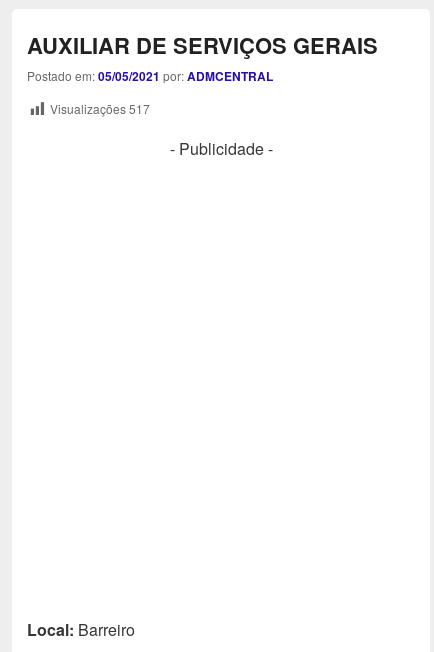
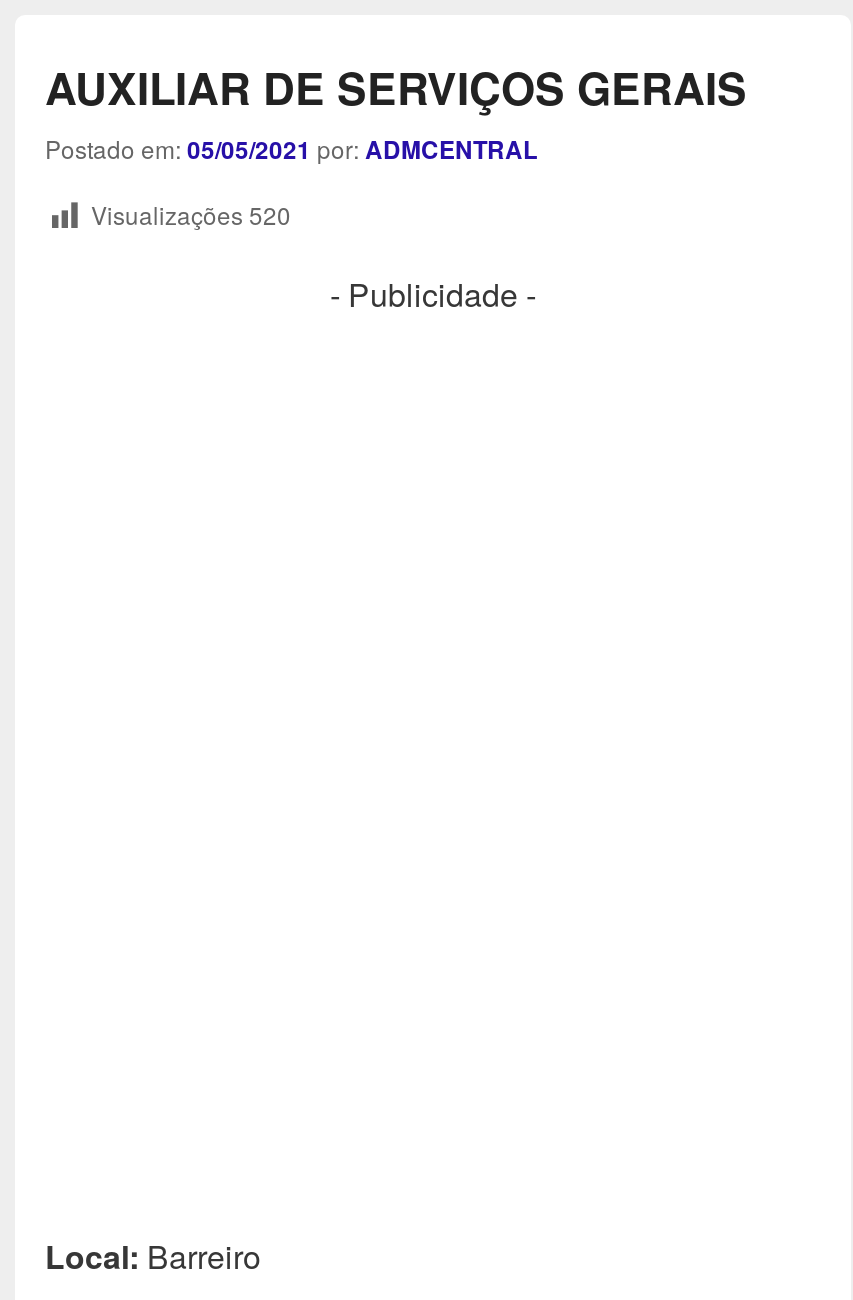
[50,100,150,117] Visualizações 517 -> [91,197,291,231] Visualizações 520

